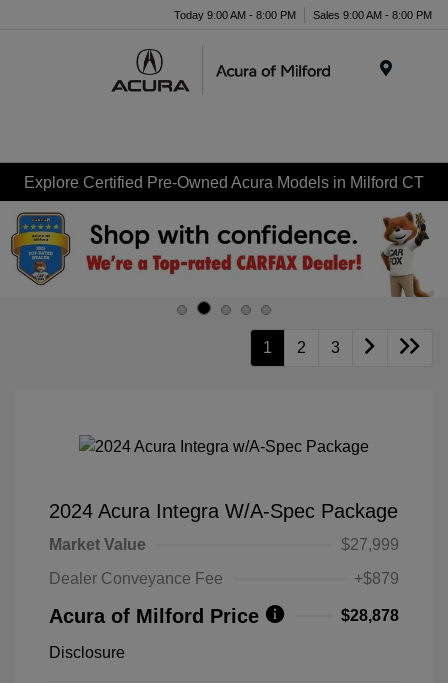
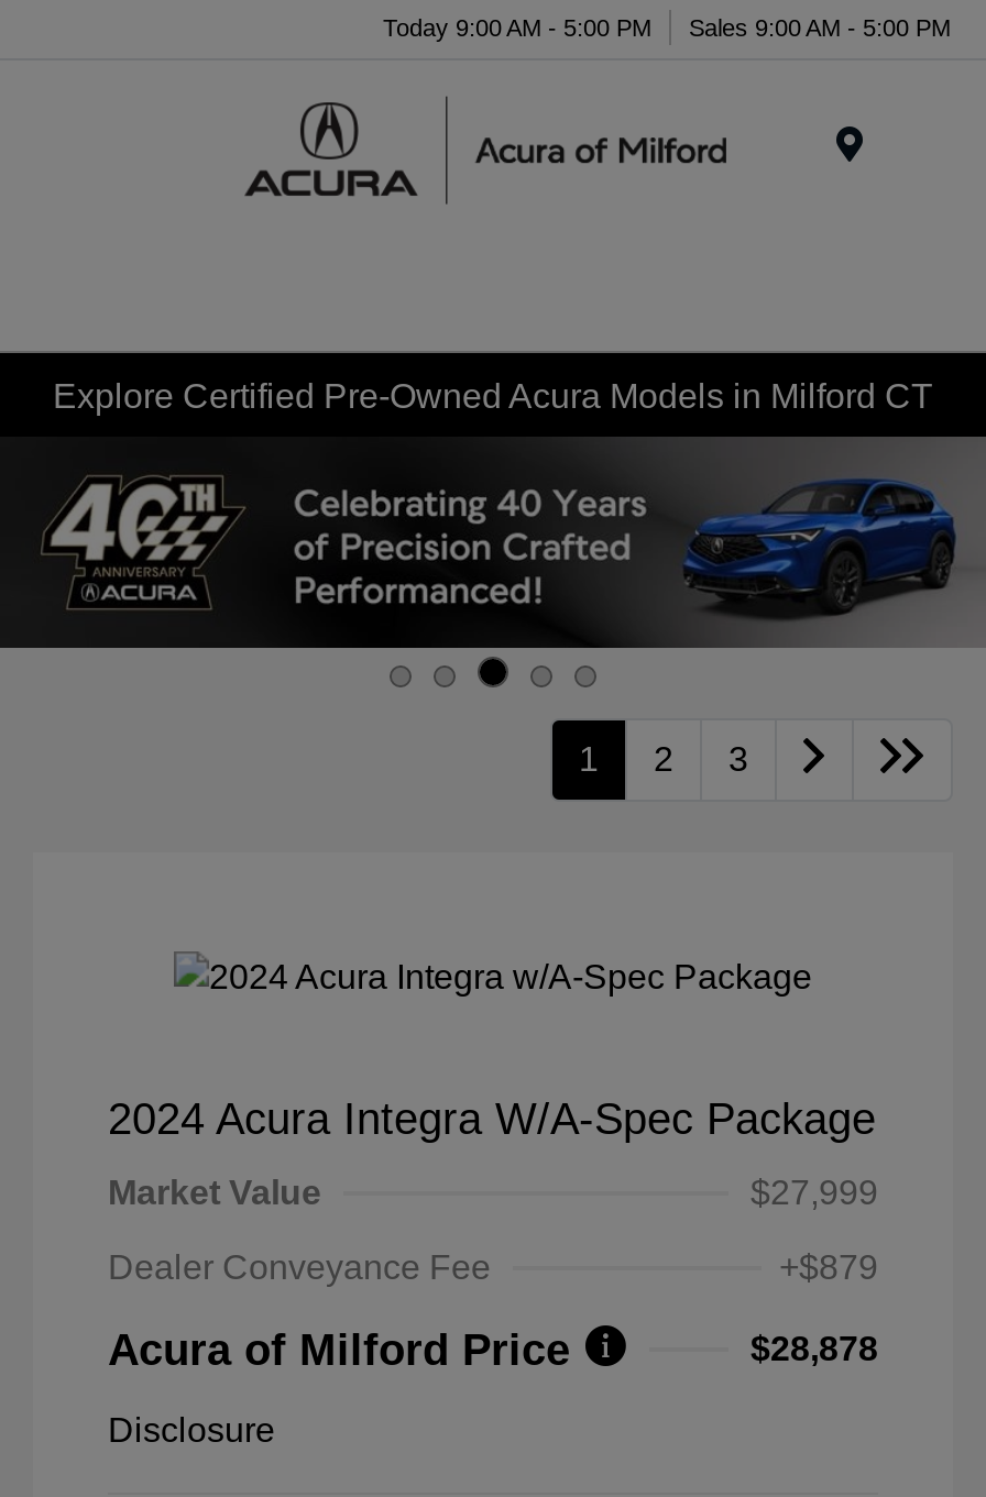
[174,8,296,20] Today 9:00 AM - 8:00 PM -> [383,13,651,40] Today 9:00 AM - 5:00 PM
[313,8,432,20] Sales 9:00 AM - 8:00 PM -> [689,13,951,40] Sales 9:00 AM - 5:00 PM
[3,200,445,315] [image] -> [7,437,979,687] [image]

